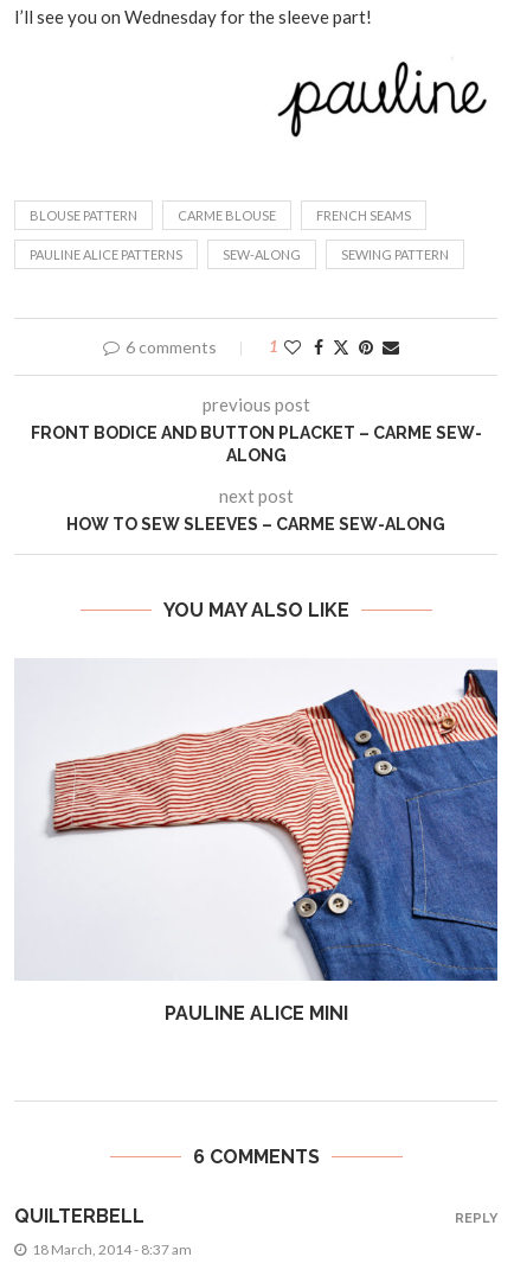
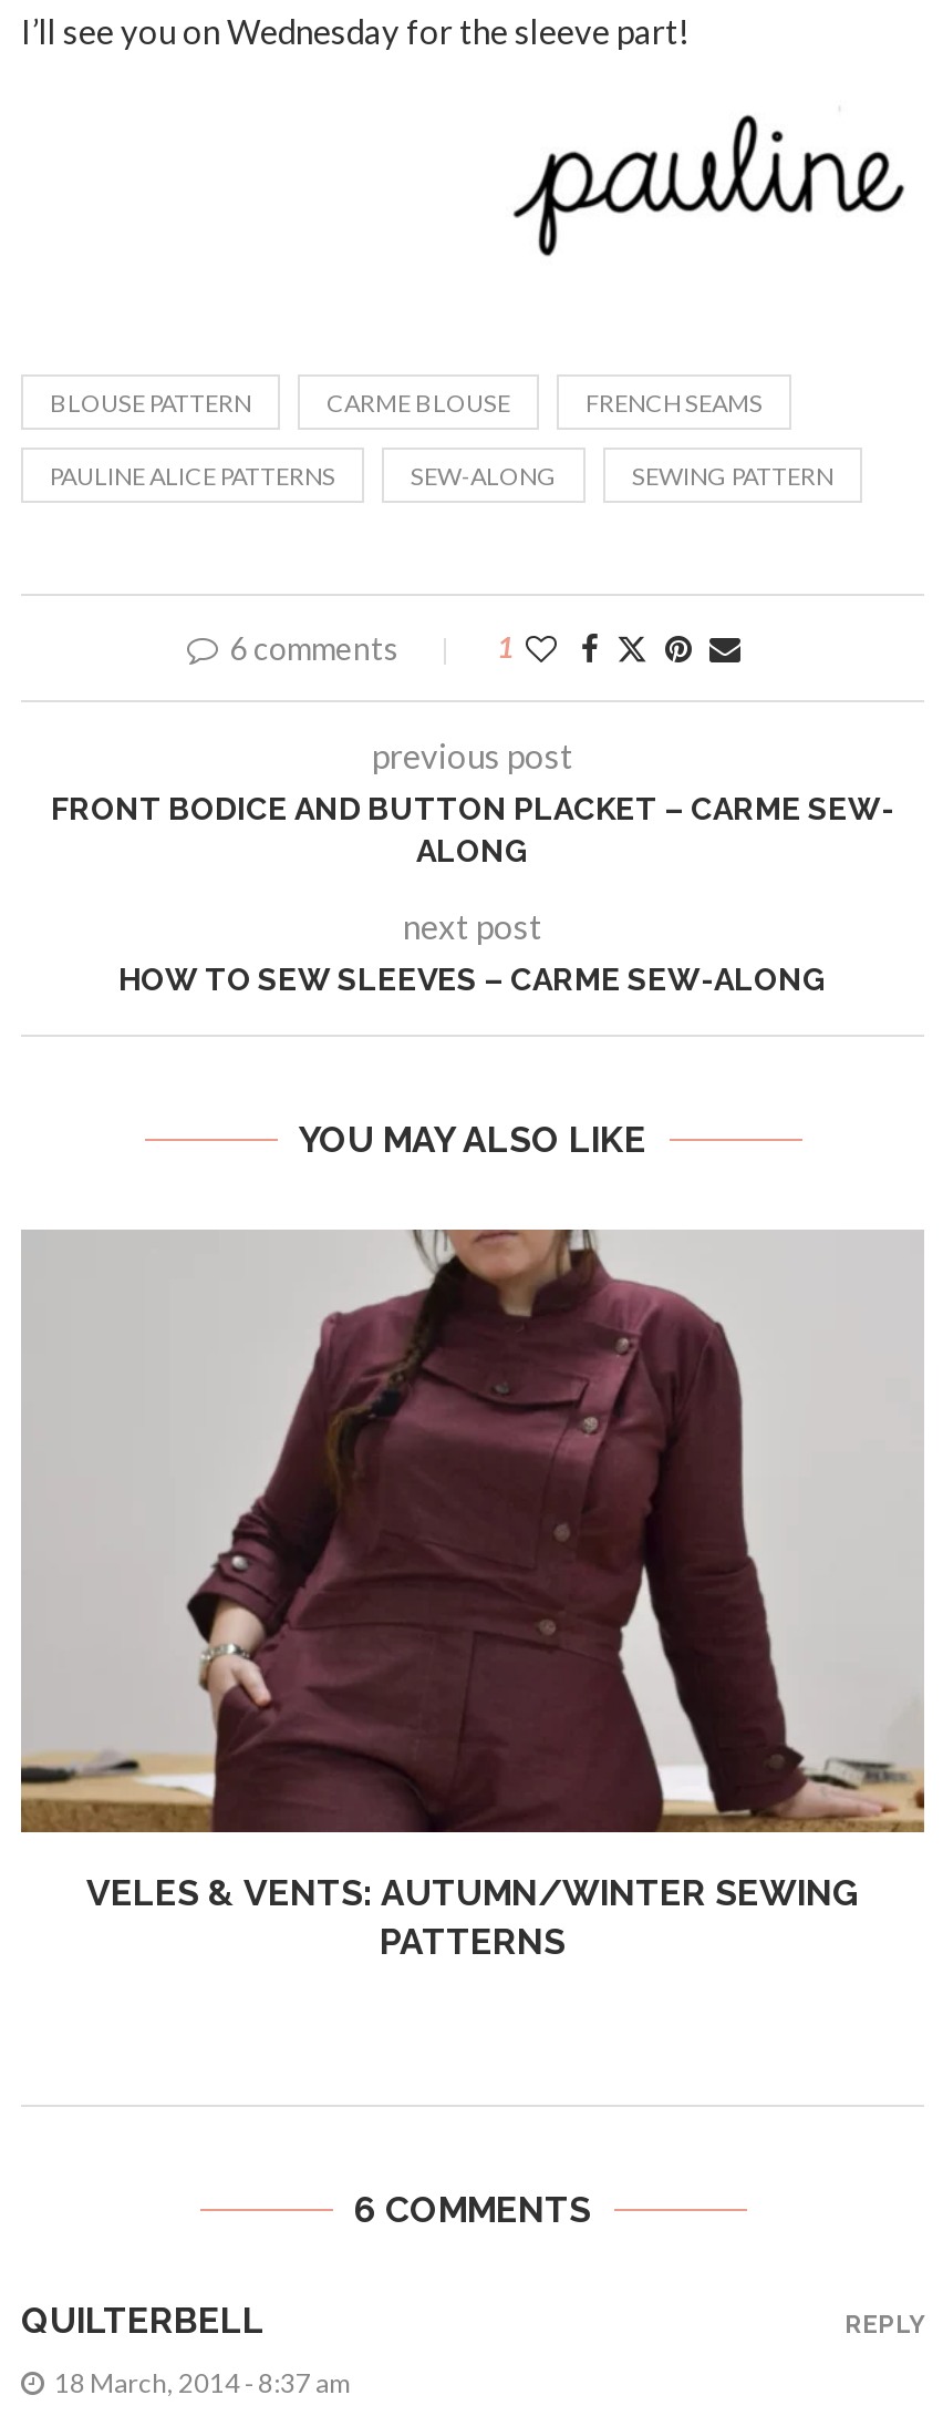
[14,658,499,1025] [image] | PAULINE ALICE MINI -> [19,1227,926,1963] [image] | VELES & VENTS: AUTUMN/WINTER SEWING | PATTERNS

